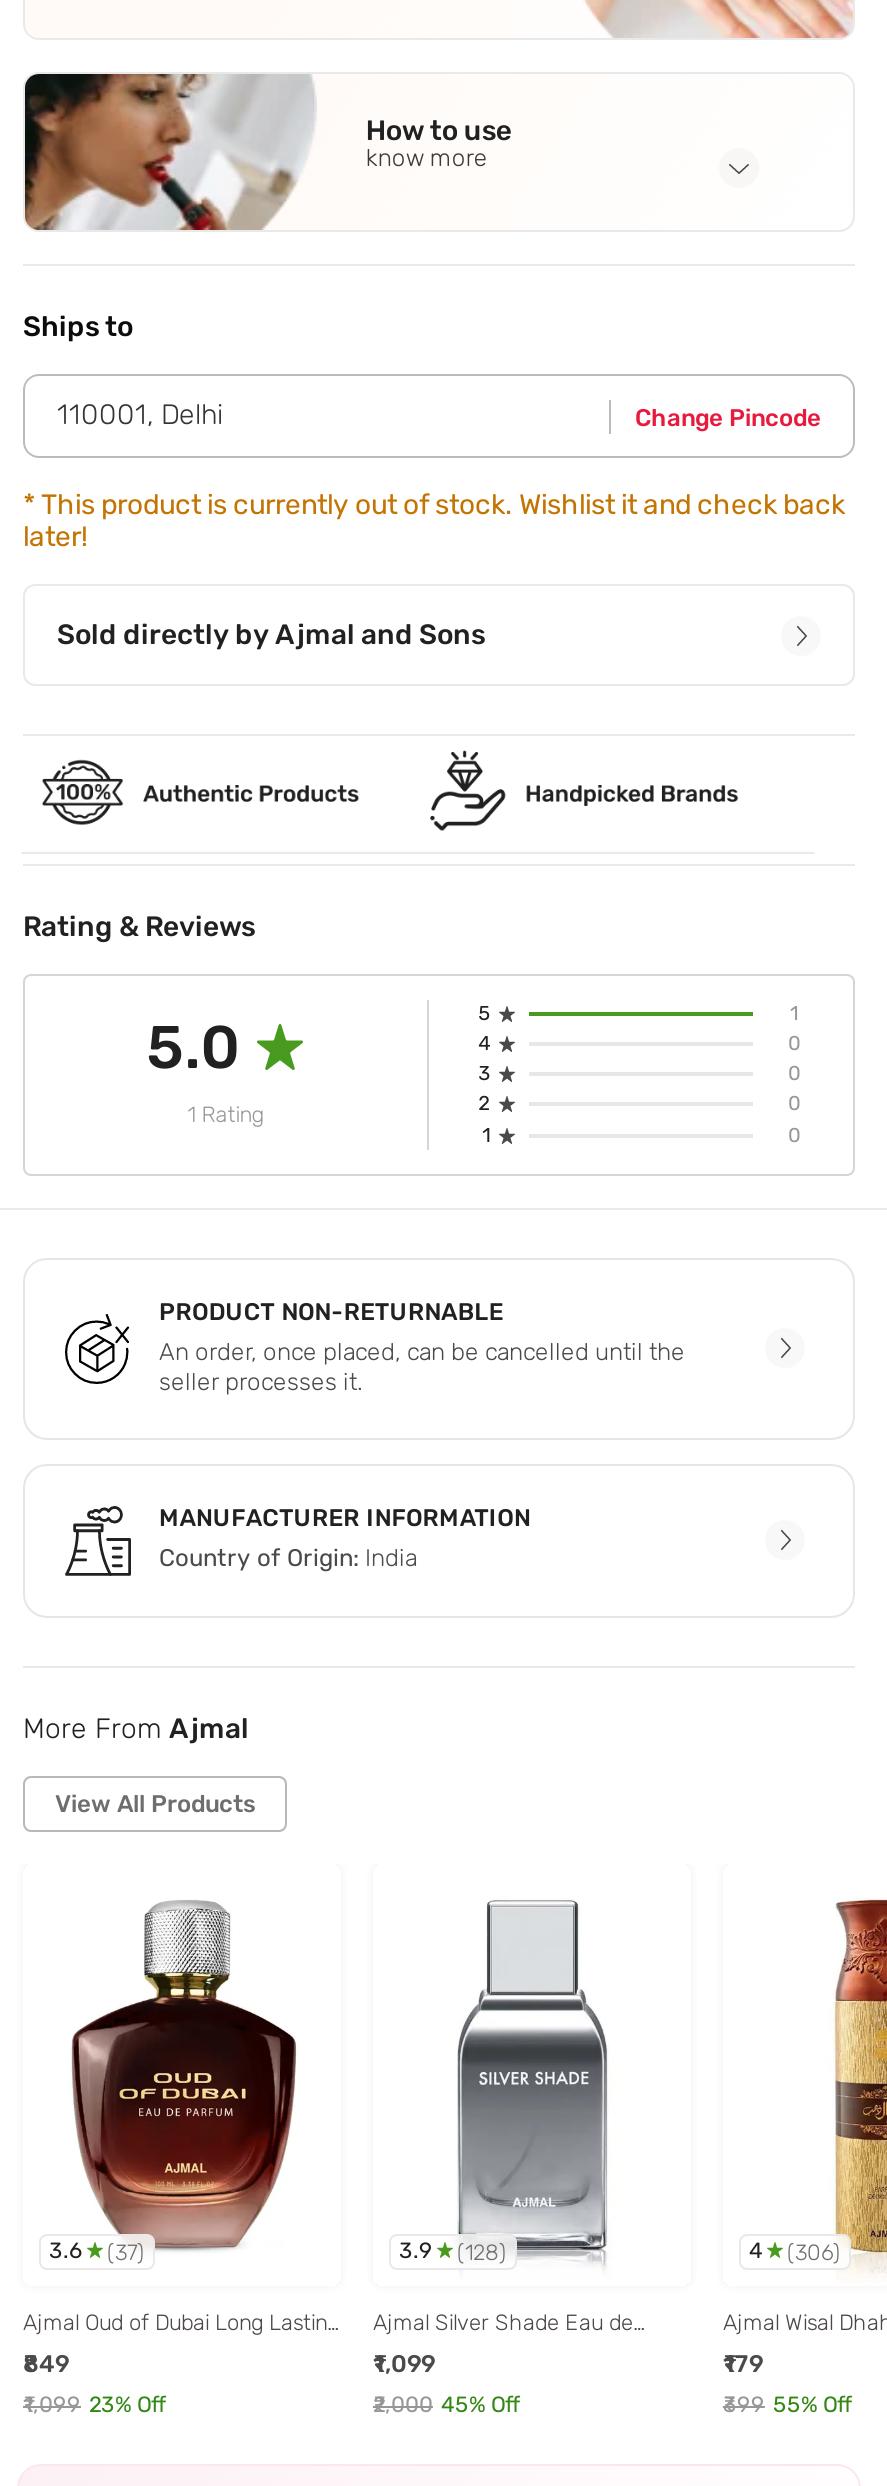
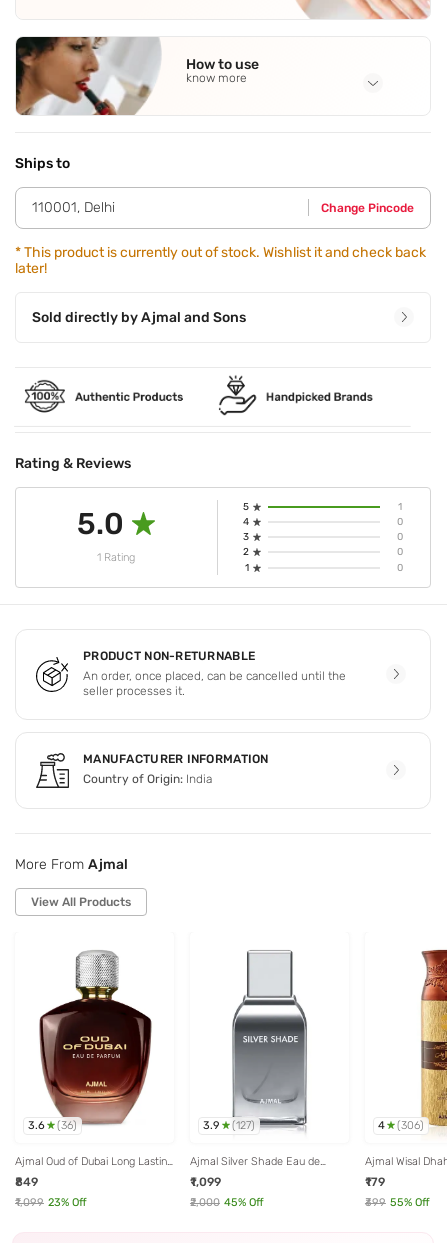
[49,2238,145,2265] 3.6 (37) -> [28,1119,77,1132] 3.6 (36)
[399,2238,507,2265] 3.9 (128) -> [203,1119,255,1132] 3.9 (127)

